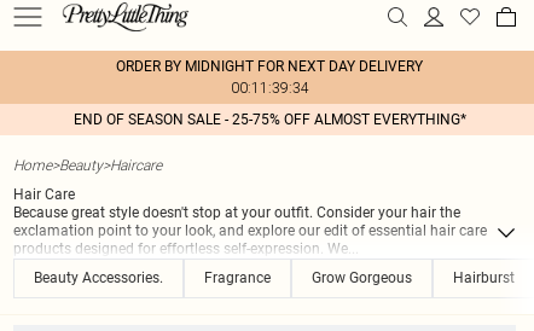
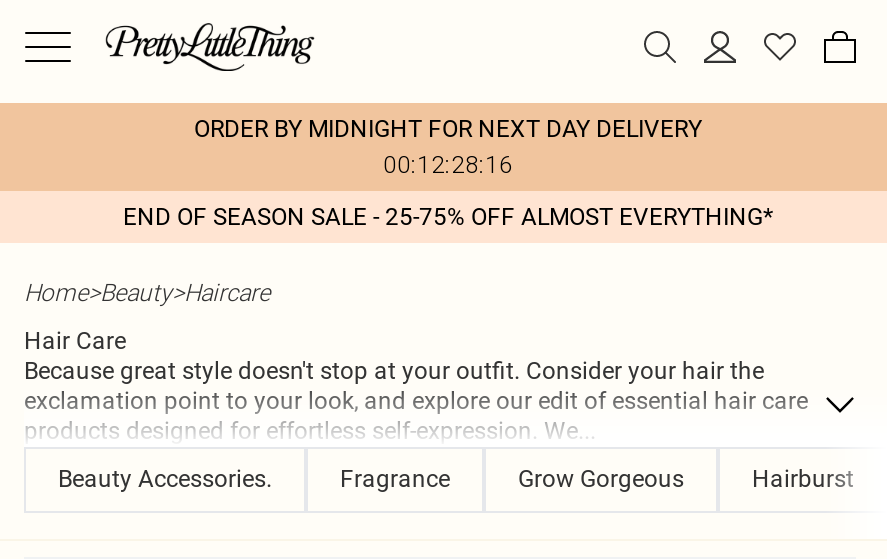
[230,79,309,97] 00:11:39:34 -> [383,149,513,179] 00:12:28:16

